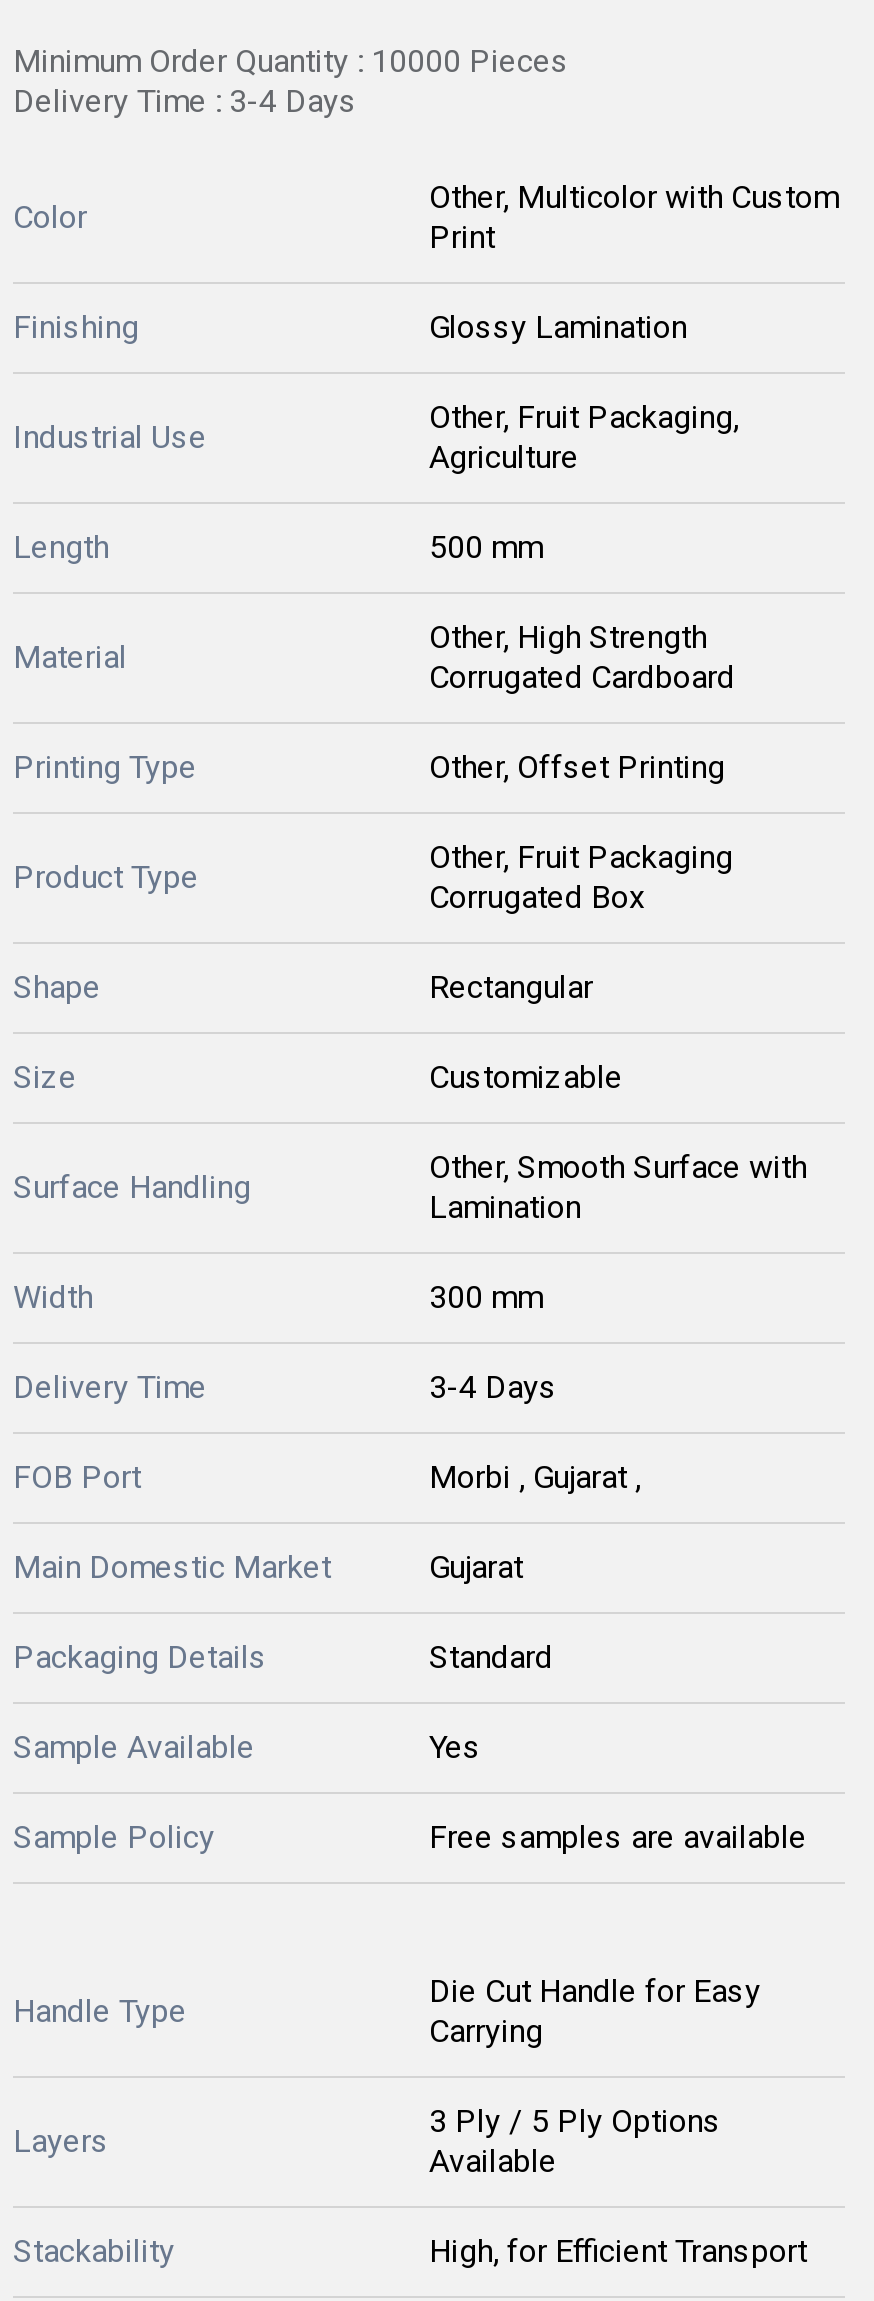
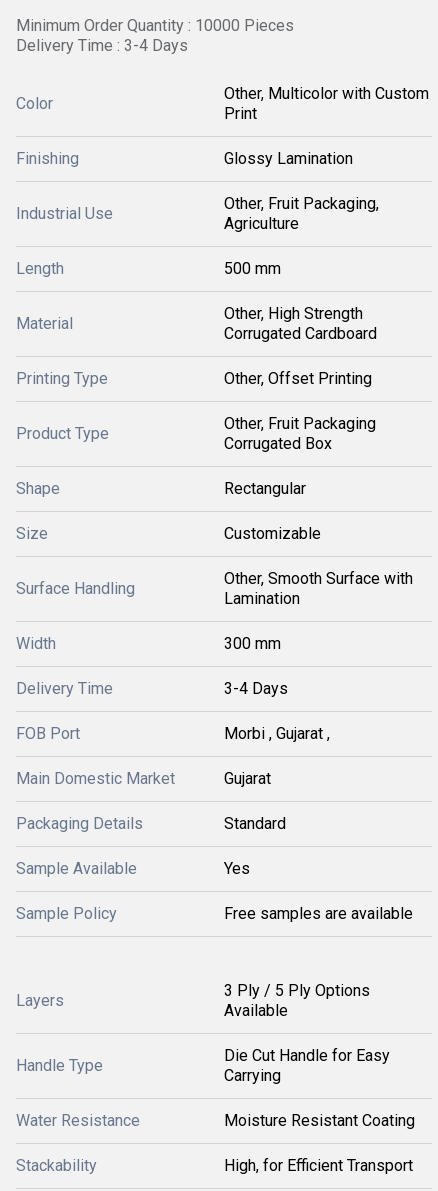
moved [429,1972,761,2050] -> [224,1046,390,1085]: Die Cut Handle for Easy | Carrying
moved [13,1992,187,2030] -> [16,1056,103,1075]: Handle Type
moved [13,2102,721,2180] -> [16,981,370,1020]: Layers | 3 Ply / 5 Ply Options | Available
none -> [16,1111,415,1130] Water Resistance | Moisture Resistant Coating

